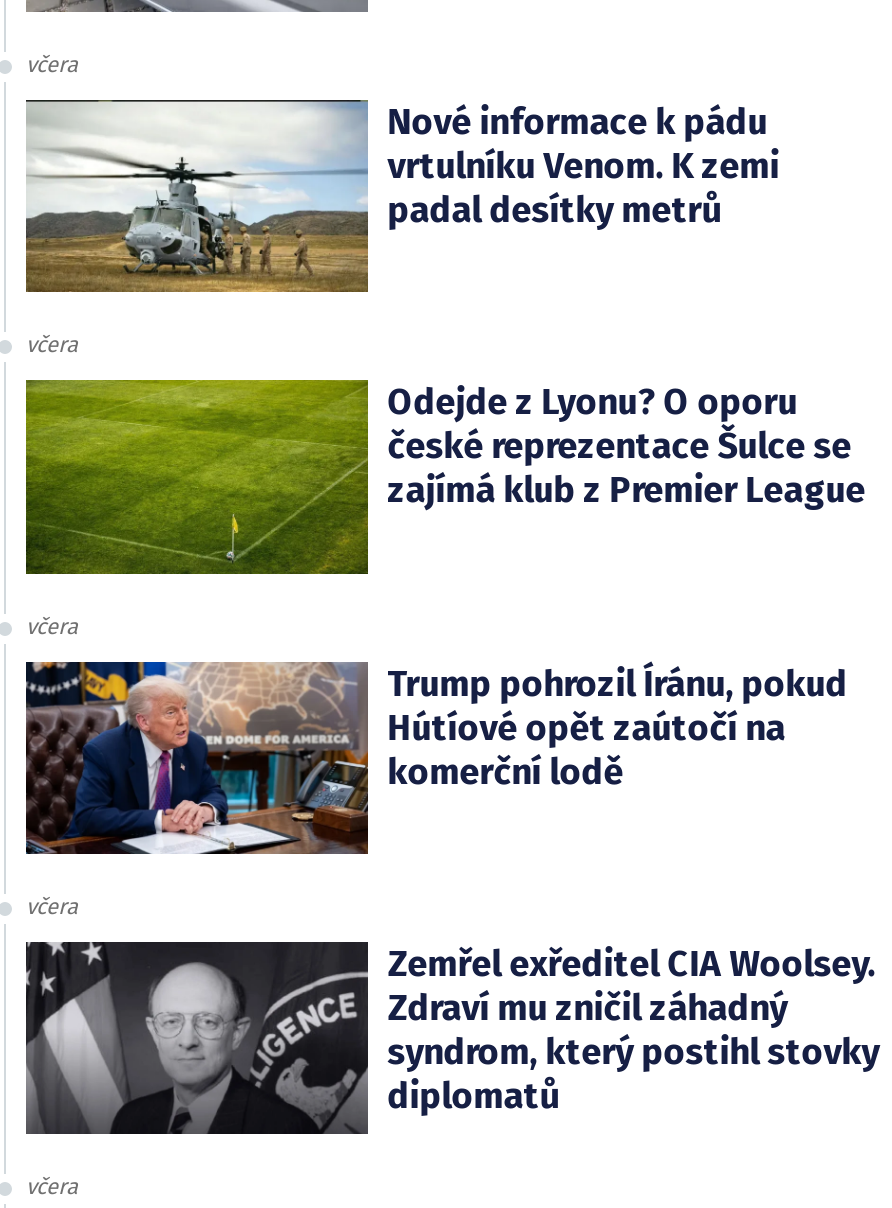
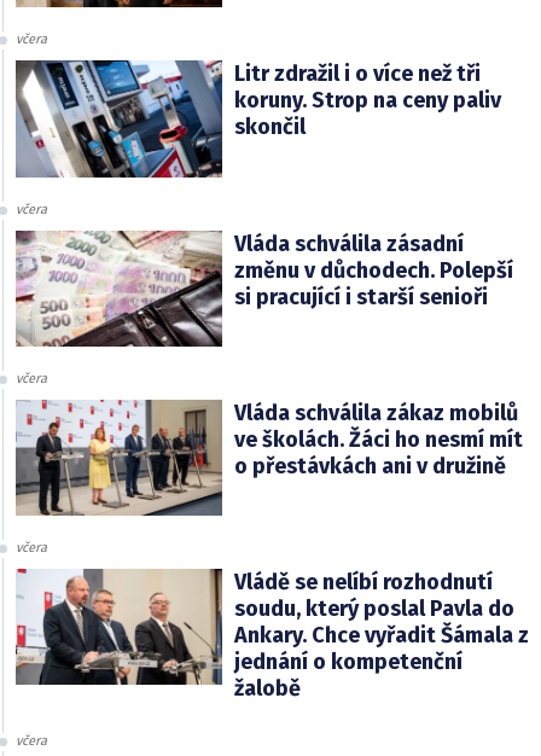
[24,98,780,294] [image] | Nové informace k pádu | vrtulníku Venom. K zemi | padal desítky metrů -> [16,60,501,179] [image] | Litr zdražil i o více než tři | koruny. Strop na ceny paliv | skončil
[24,378,866,576] [image] | Odejde z Lyonu? O oporu | české reprezentace Šulce se | zajímá klub z Premier League -> [14,229,513,348] [image] | Vláda schválila zásadní | změnu v důchodech. Polepší | si pracující i starší senioři
[24,660,848,856] [image] | Trump pohrozil Íránu, pokud | Hútíové opět zaútočí na | komerční lodě -> [16,399,523,517] [image] | Vláda schválila zákaz mobilů | ve školách. Žáci ho nesmí mít | o přestávkách ani v družině
[24,940,880,1136] [image] | Zemřel exředitel CIA Woolsey. | Zdraví mu zničil záhadný | syndrom, který postihl stovky | diplomatů -> [16,568,529,701] [image] | Vládě se nelíbí rozhodnutí | soudu, který poslal Pavla do | Ankary. Chce vyřadit Šámala z | jednání o kompetenční | žalobě

